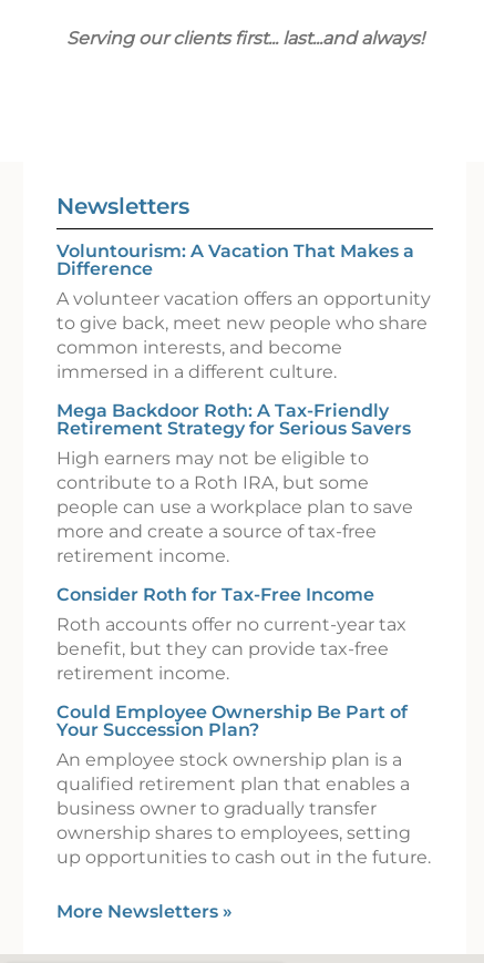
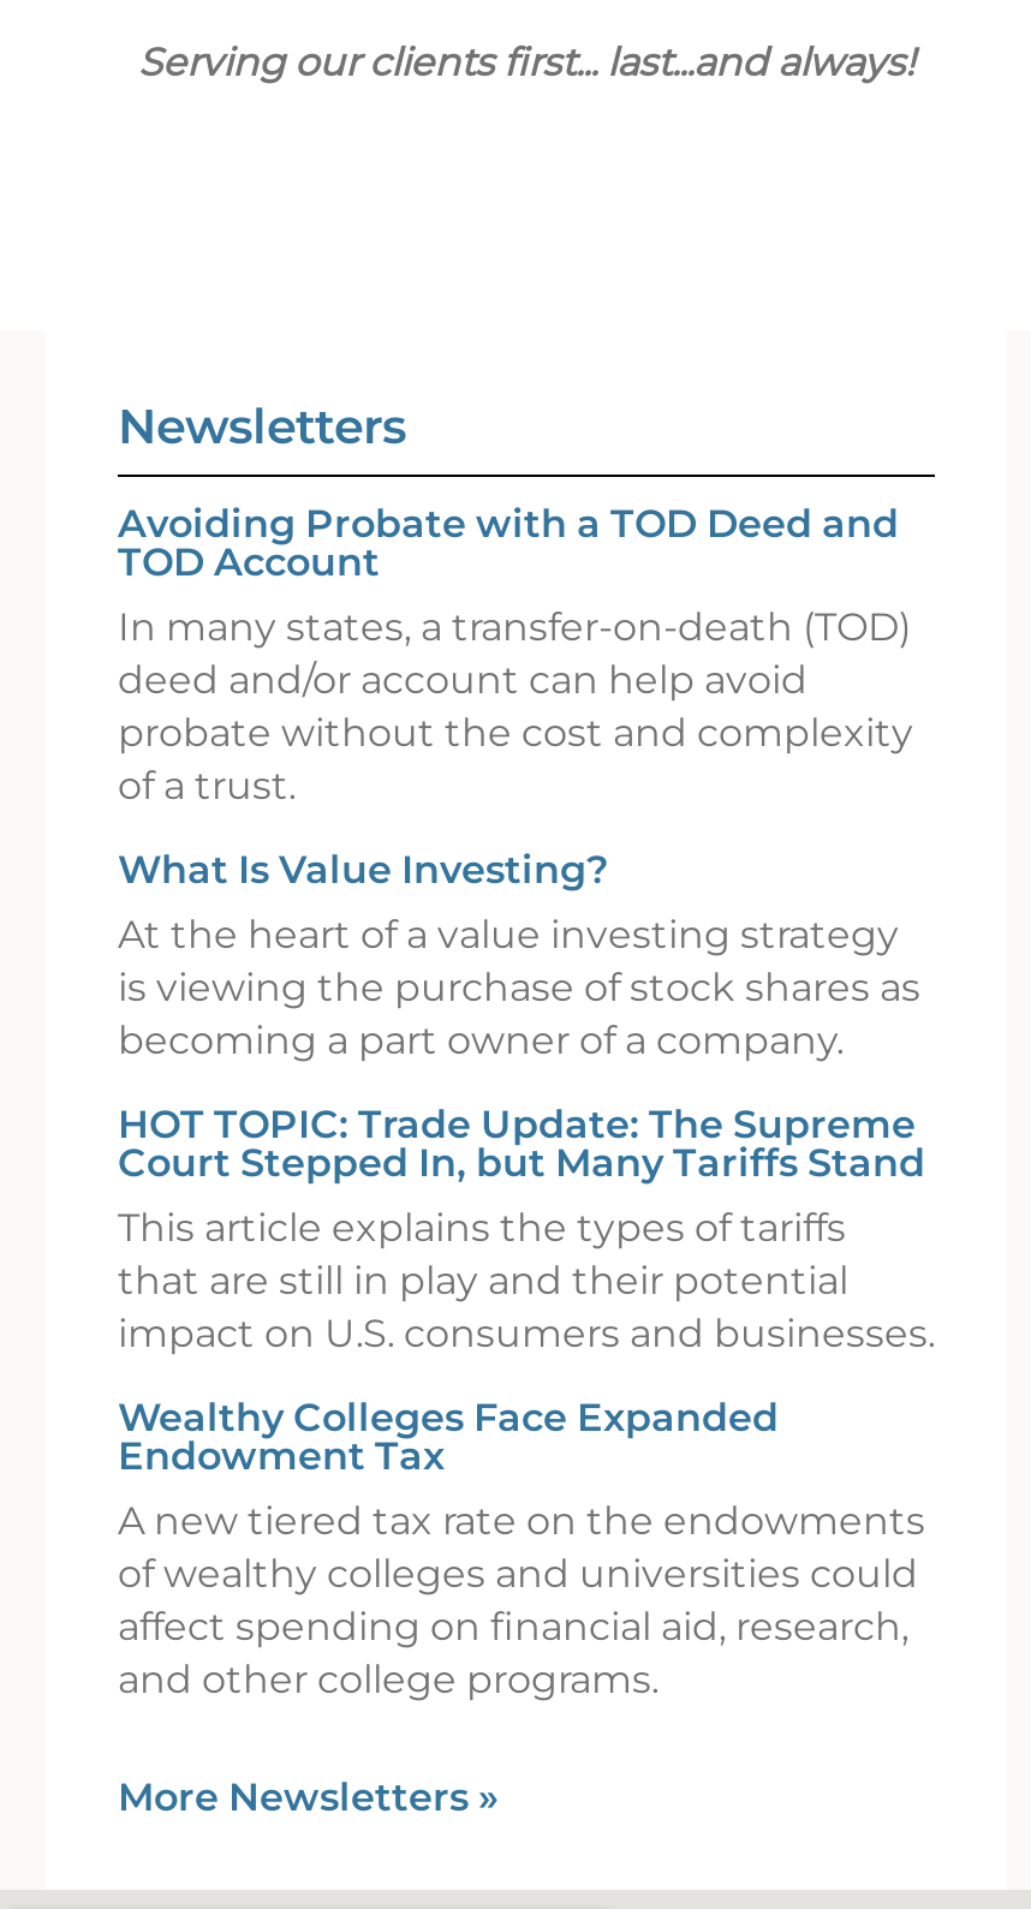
[56,240,431,382] Voluntourism: A Vacation That Makes a | Difference | A volunteer vacation offers an opportunity | to give back, meet new people who share | common interests, and become | immersed in a different culture. -> [118,500,913,808] Avoiding Probate with a TOD Deed and | TOD Account | In many states, a transfer-on-death (TOD) | deed and/or account can help avoid | probate without the cost and complexity | of a trust.
[56,400,413,566] Mega Backdoor Roth: A Tax-Friendly | Retirement Strategy for Serious Savers | High earners may not be eligible to | contribute to a Roth IRA, but some | people can use a workplace plan to save | more and create a source of tax-free | retirement income. -> [118,846,920,1062] What Is Value Investing? | At the heart of a value investing strategy | is viewing the purchase of stock shares as | becoming a part owner of a company.
[56,584,406,683] Consider Roth for Tax-Free Income | Roth accounts offer no current-year tax | benefit, but they can provide tax-free | retirement income. -> [118,1101,935,1355] HOT TOPIC: Trade Update: The Supreme | Court Stepped In, but Many Tariffs Stand | This article explains the types of tariffs | that are still in play and their potential | impact on U.S. consumers and businesses.
[56,701,431,867] Could Employee Ownership Be Part of | Your Succession Plan? | An employee stock ownership plan is a | qualified retirement plan that enables a | business owner to gradually transfer | ownership shares to employees, setting | up opportunities to cash out in the future. -> [118,1394,925,1701] Wealthy Colleges Face Expanded | Endowment Tax | A new tiered tax rate on the endowments | of wealthy colleges and universities could | affect spending on financial aid, research, | and other college programs.

